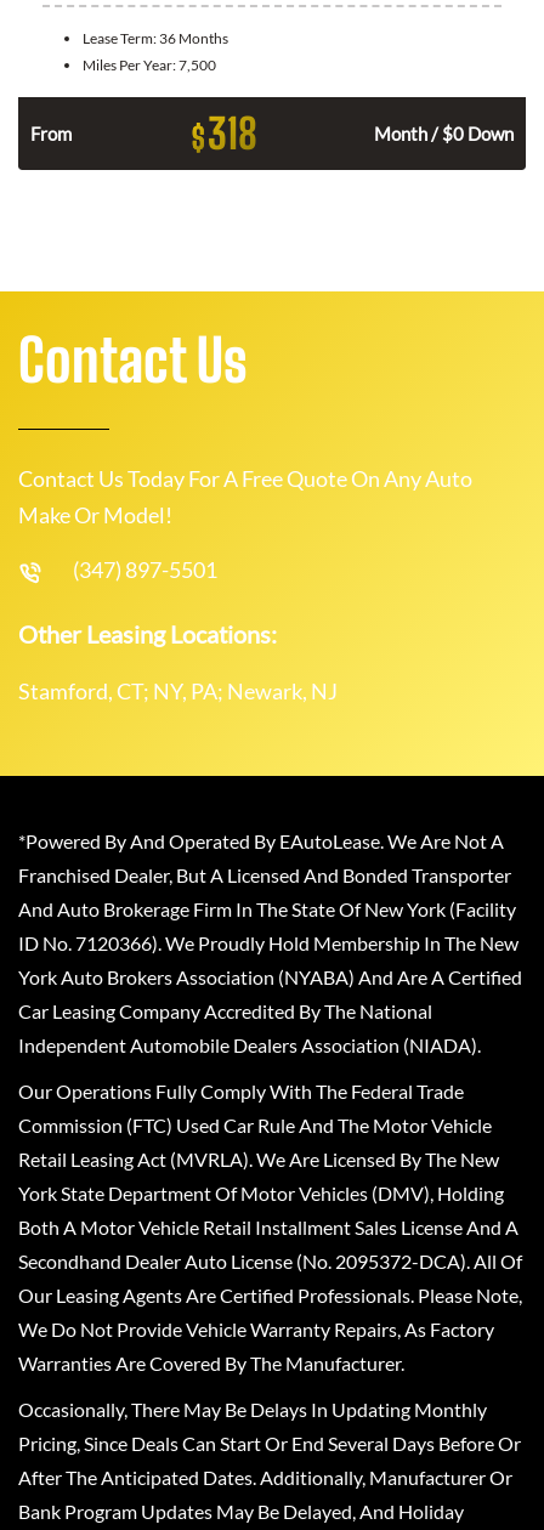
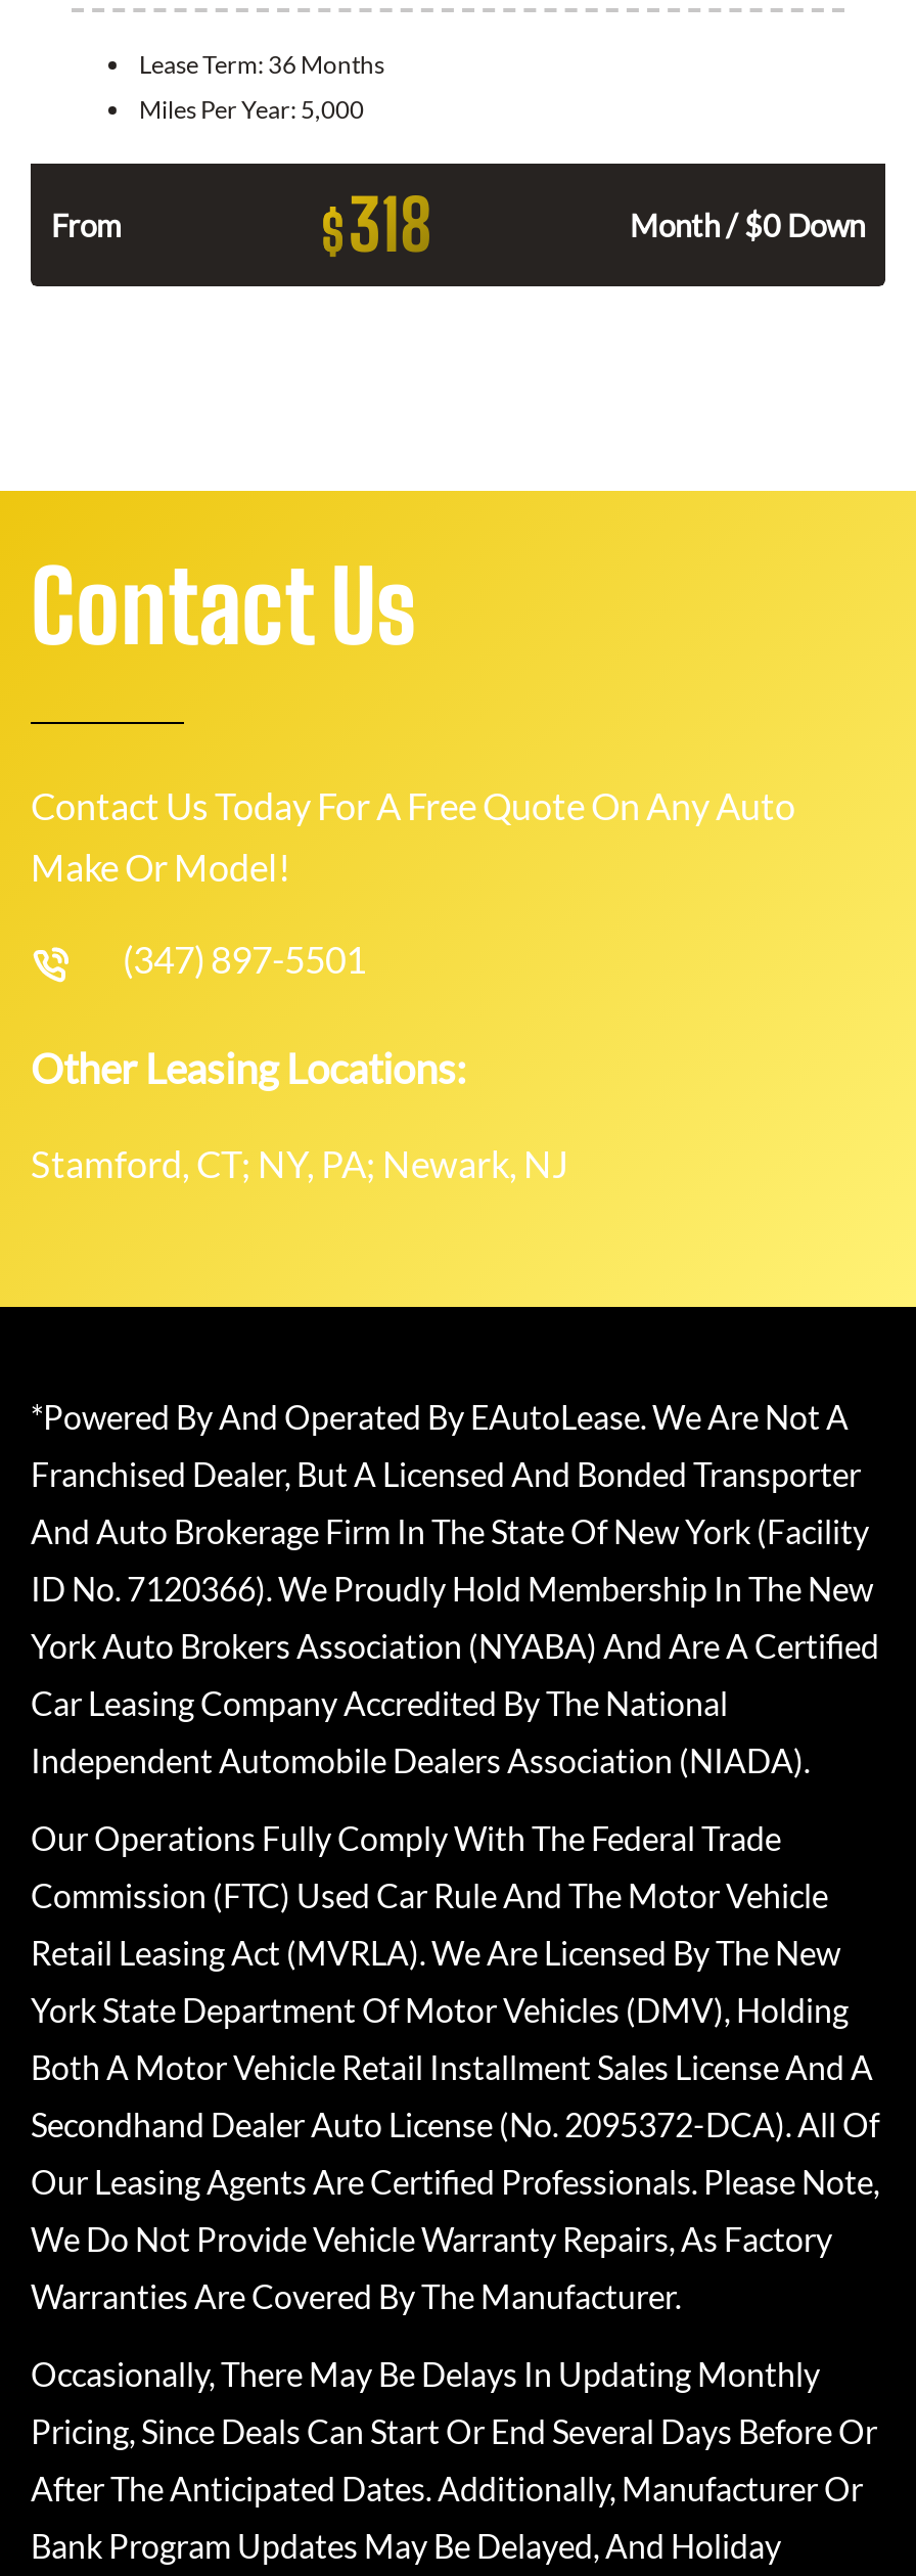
[83,56,216,74] Miles Per Year: 7,500 -> [139,94,364,124] Miles Per Year: 5,000

